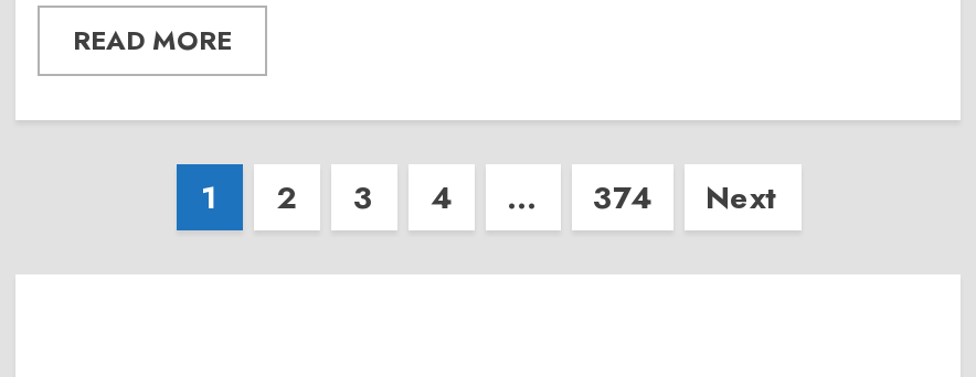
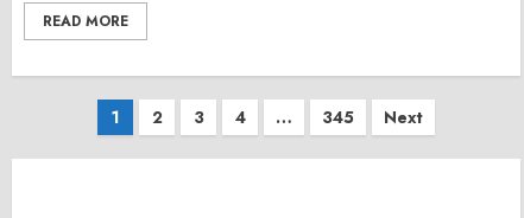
[593,175,650,219] 374 -> [322,105,354,129] 345

